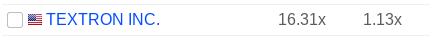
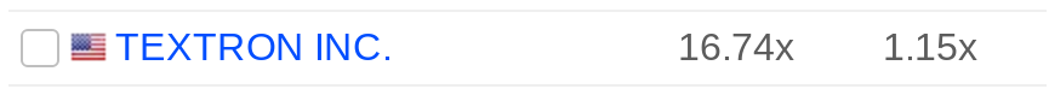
[278,11,401,28] 16.31x | 1.13x -> [678,26,977,67] 16.74x | 1.15x

